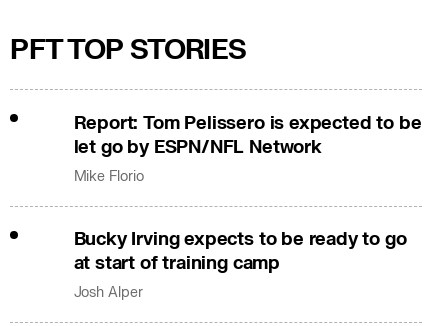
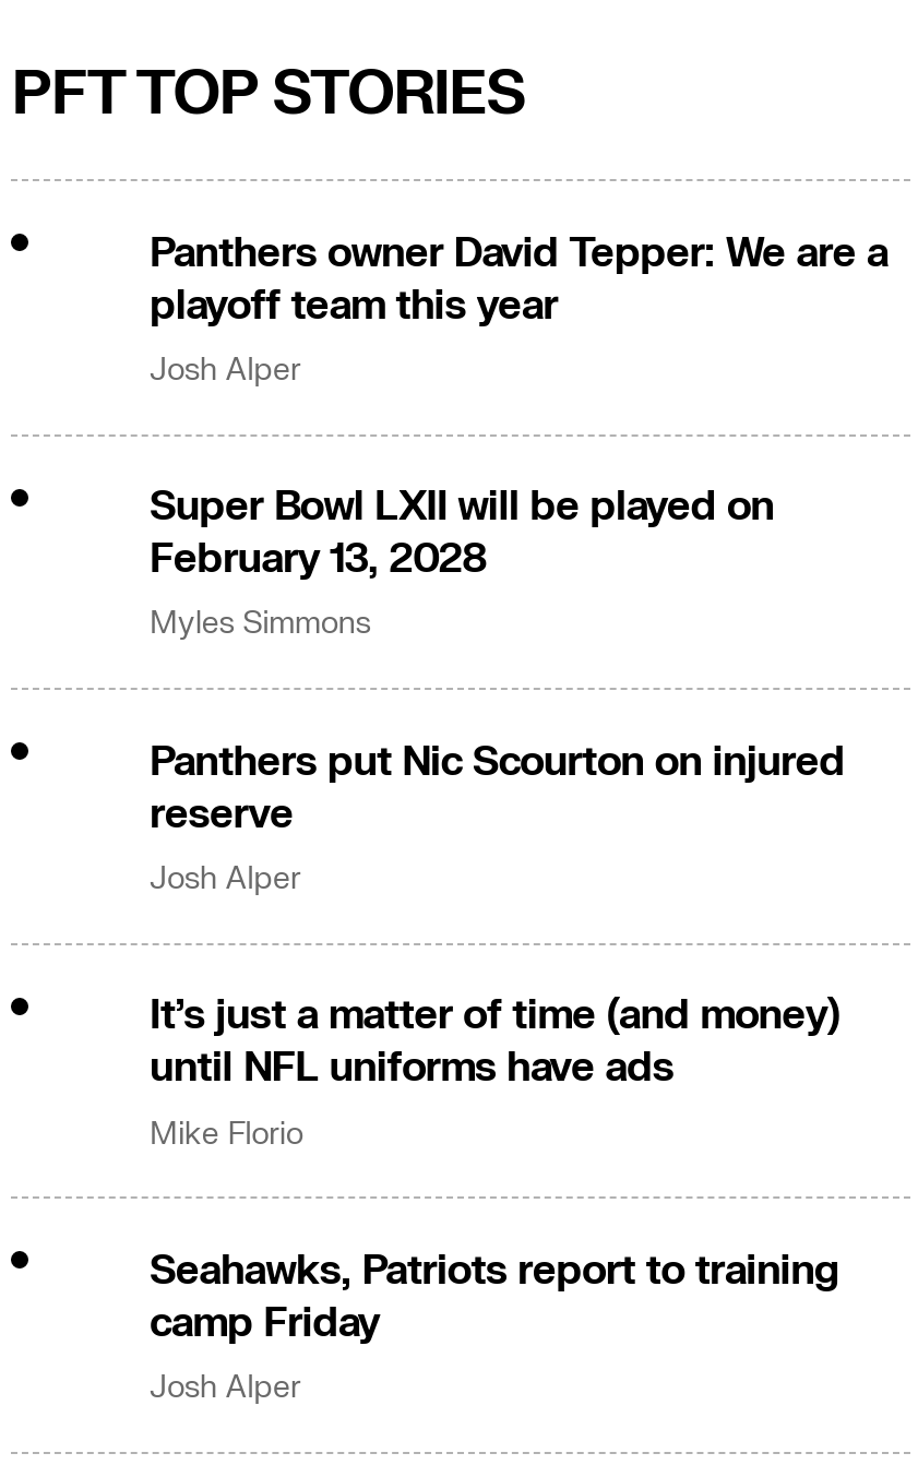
[73,111,421,159] Report: Tom Pelissero is expected to be | let go by ESPN/NFL Network -> [150,227,888,1094] Panthers owner David Tepper: We are a | playoff team this year | Josh Alper | Super Bowl LXII will be played on | February 13, 2028 | Myles Simmons | Panthers put Nic Scourton on injured | reserve | Josh Alper | It’s just a matter of time (and money) | until NFL uniforms have ads
[73,227,407,275] Bucky Irving expects to be ready to go | at start of training camp -> [150,1244,838,1349] Seahawks, Patriots report to training | camp Friday

